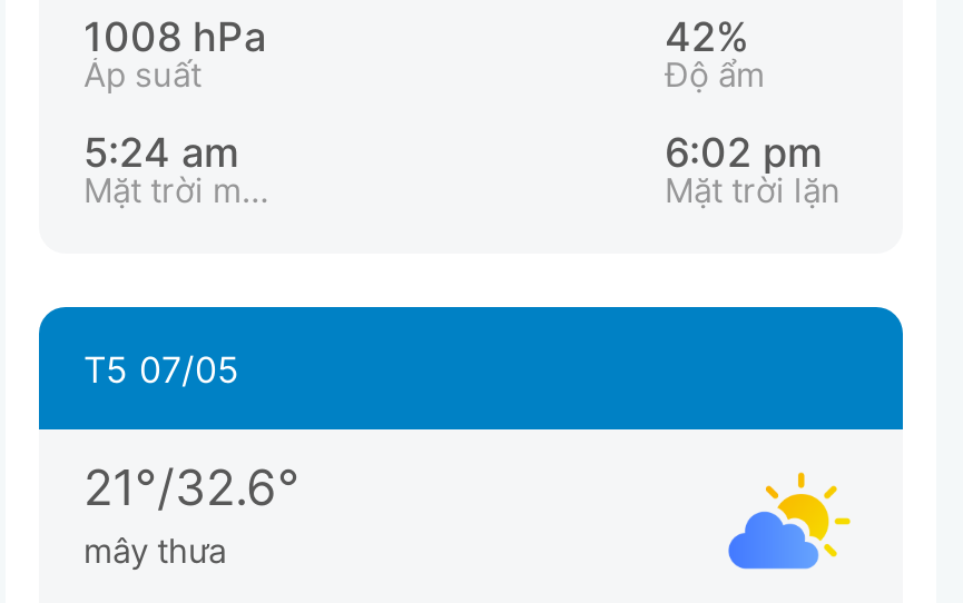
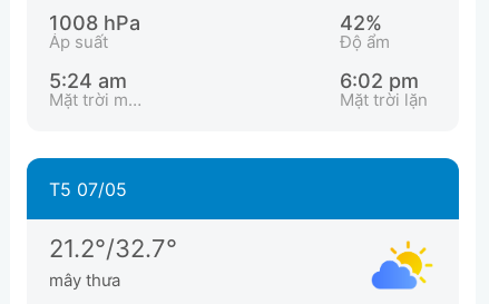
[83,459,299,517] 21°/32.6° -> [49,234,177,263] 21.2°/32.7°

